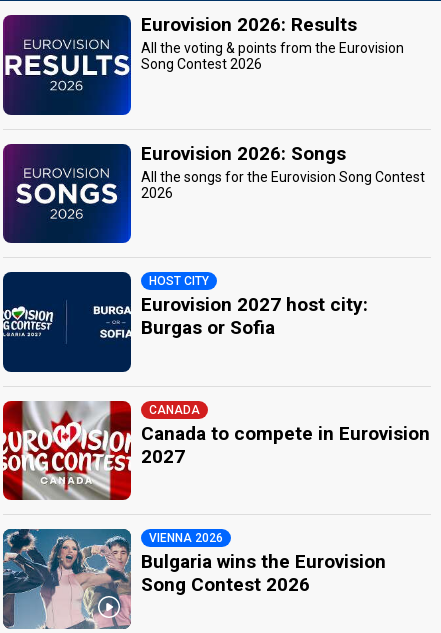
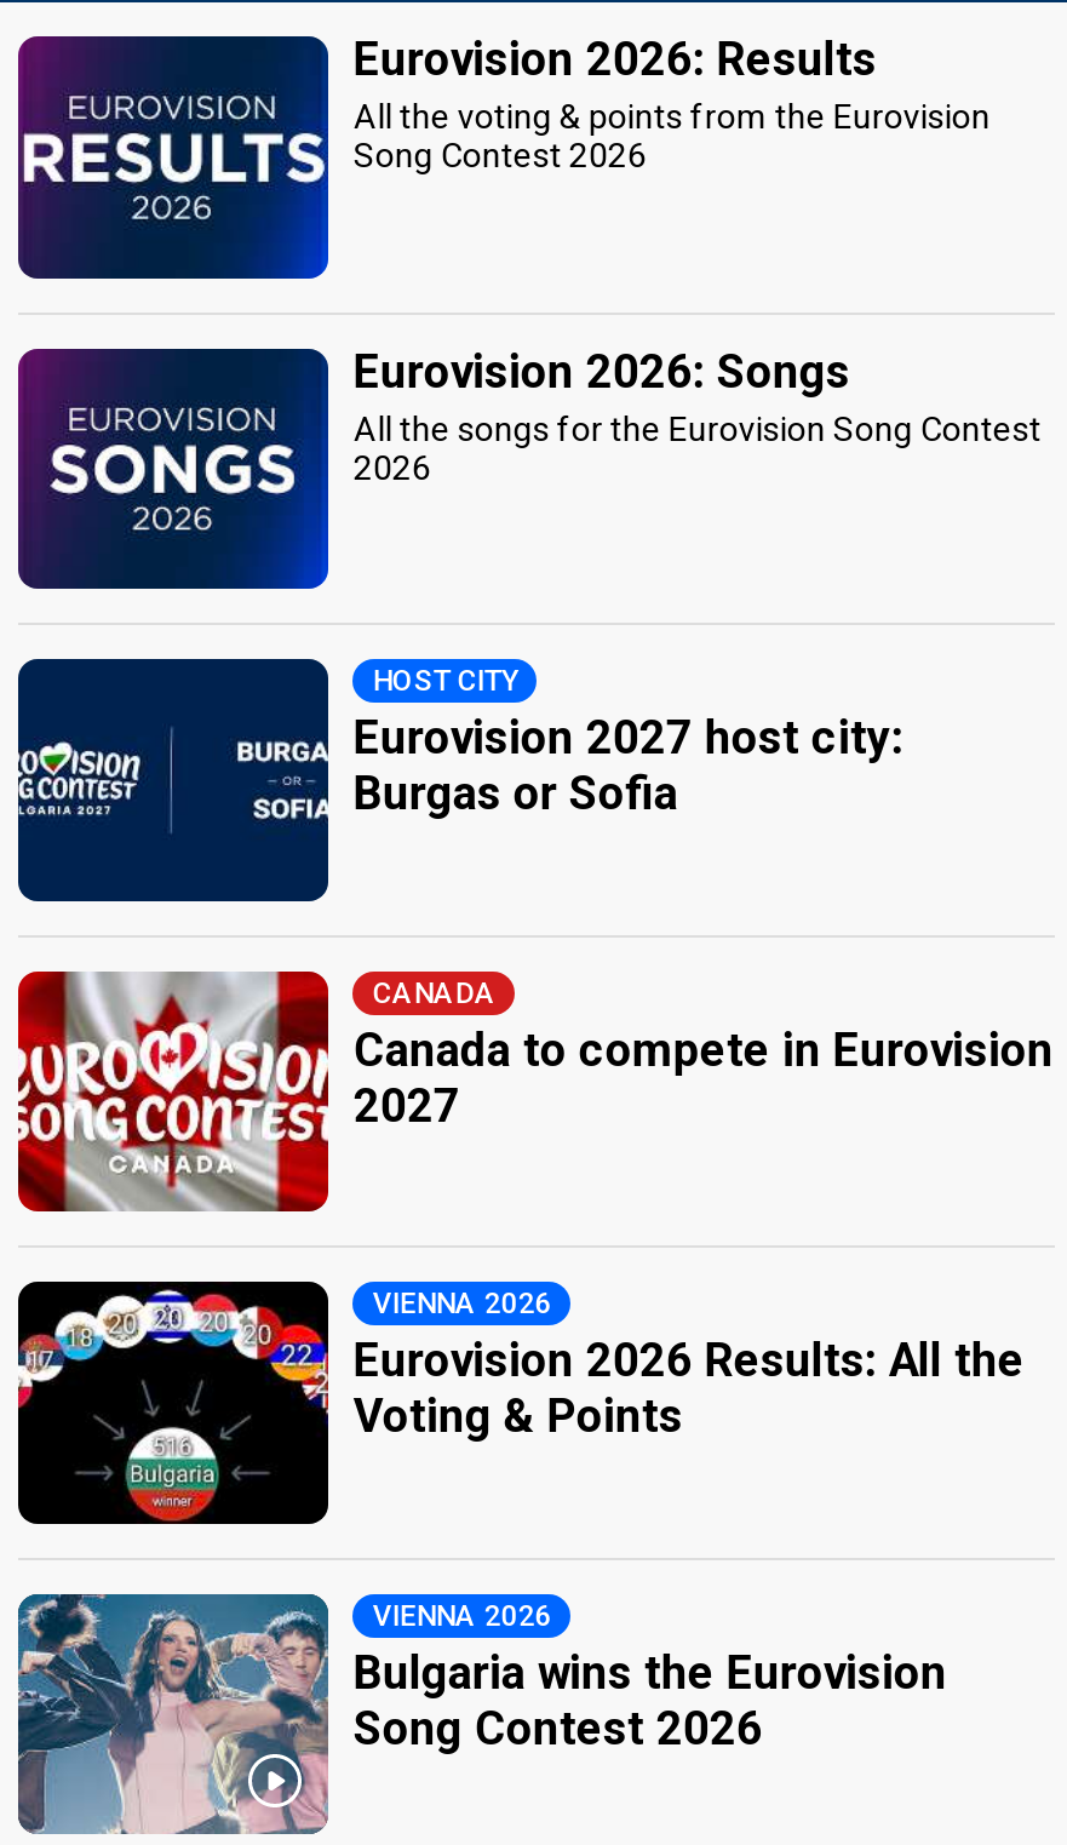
none -> [16,1282,1024,1529] [image] | Eurovision 2026 Results: All the | Voting & Points
none -> [373,1598,552,1632] VIENNA 2026

